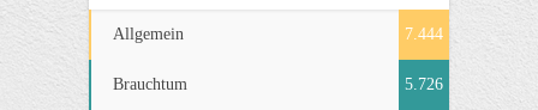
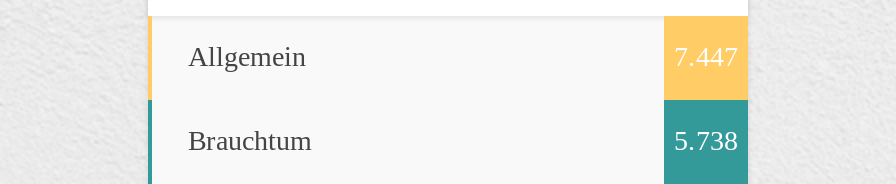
[405,25,443,43] 7.444 -> [674,41,738,71] 7.447
[405,75,443,93] 5.726 -> [674,125,738,155] 5.738

